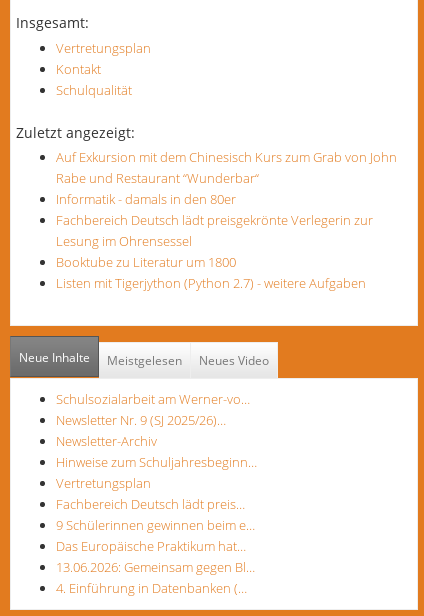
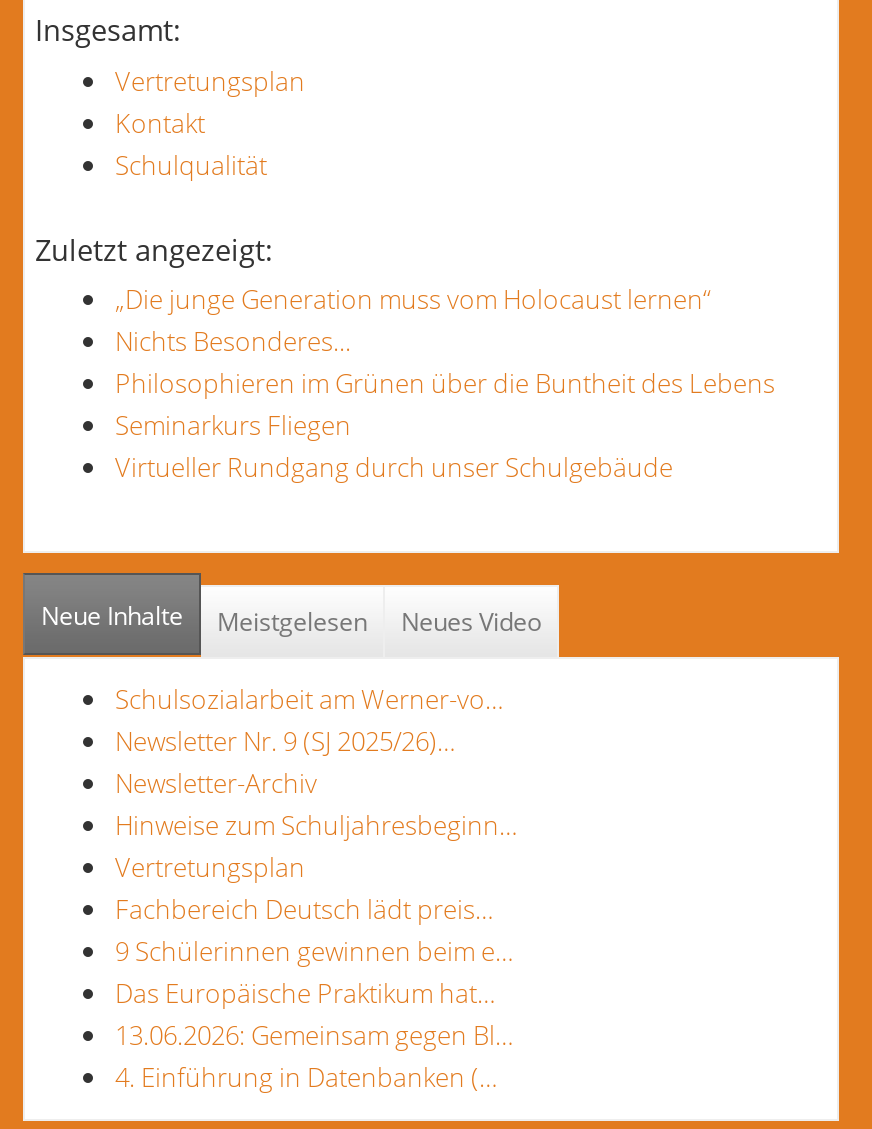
[56,148,397,292] Auf Exkursion mit dem Chinesisch Kurs zum Grab von John | Rabe und Restaurant “Wunderbar“ | Informatik - damals in den 80er | Fachbereich Deutsch lädt preisgekrönte Verlegerin zur | Lesung im Ohrensessel | Booktube zu Literatur um 1800 | Listen mit Tigerjython (Python 2.7) - weitere Aufgaben -> [115,281,775,485] „Die junge Generation muss vom Holocaust lernen“ | Nichts Besonderes... | Philosophieren im Grünen über die Buntheit des Lebens | Seminarkurs Fliegen | Virtueller Rundgang durch unser Schulgebäude

